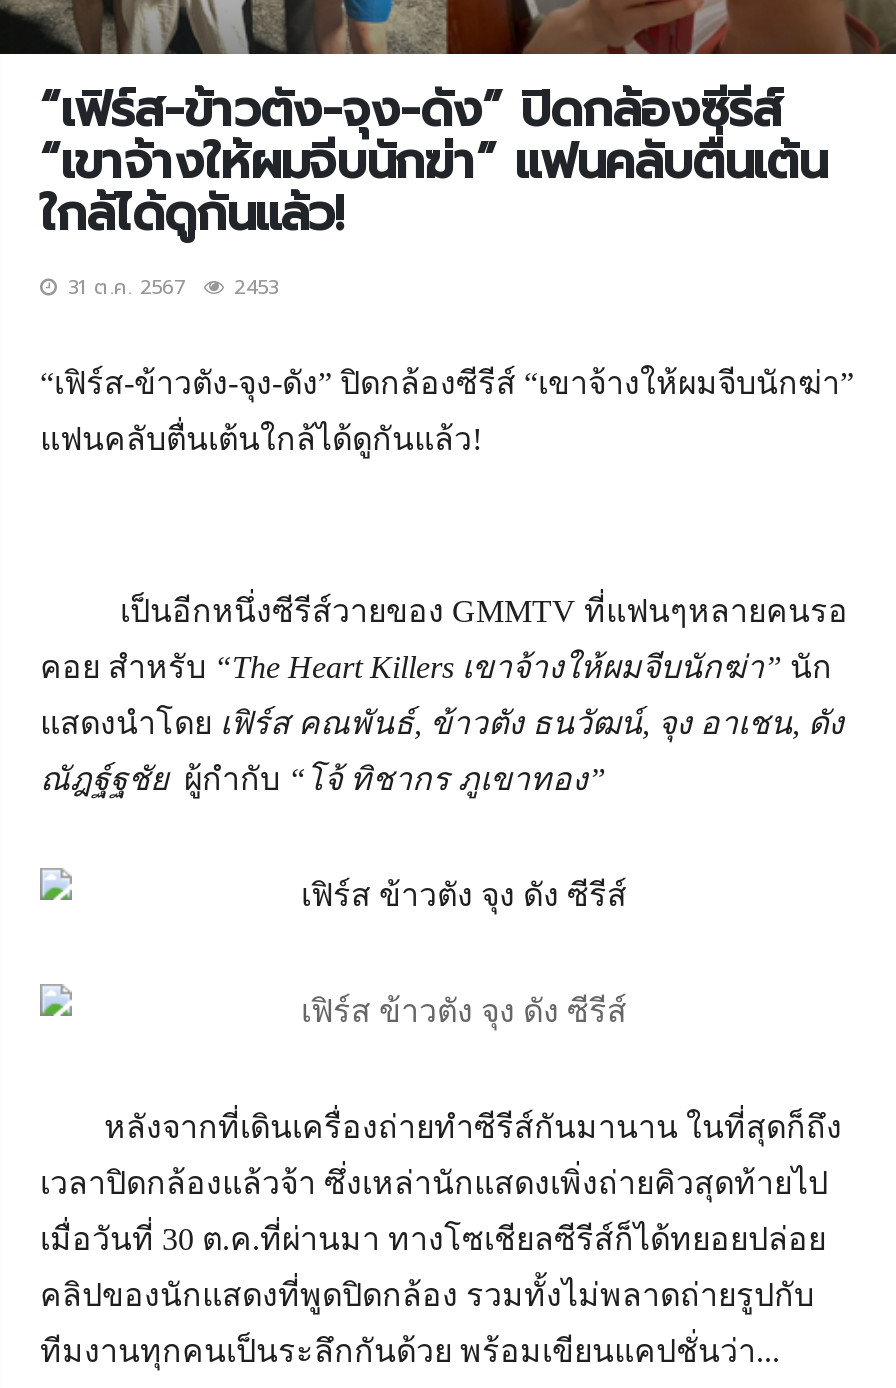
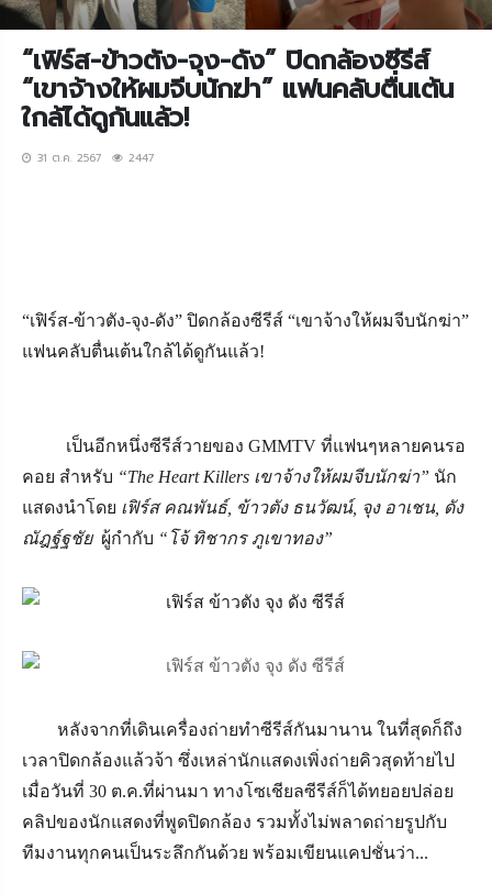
[234,272,278,302] 2453 -> [128,149,154,166] 2447

